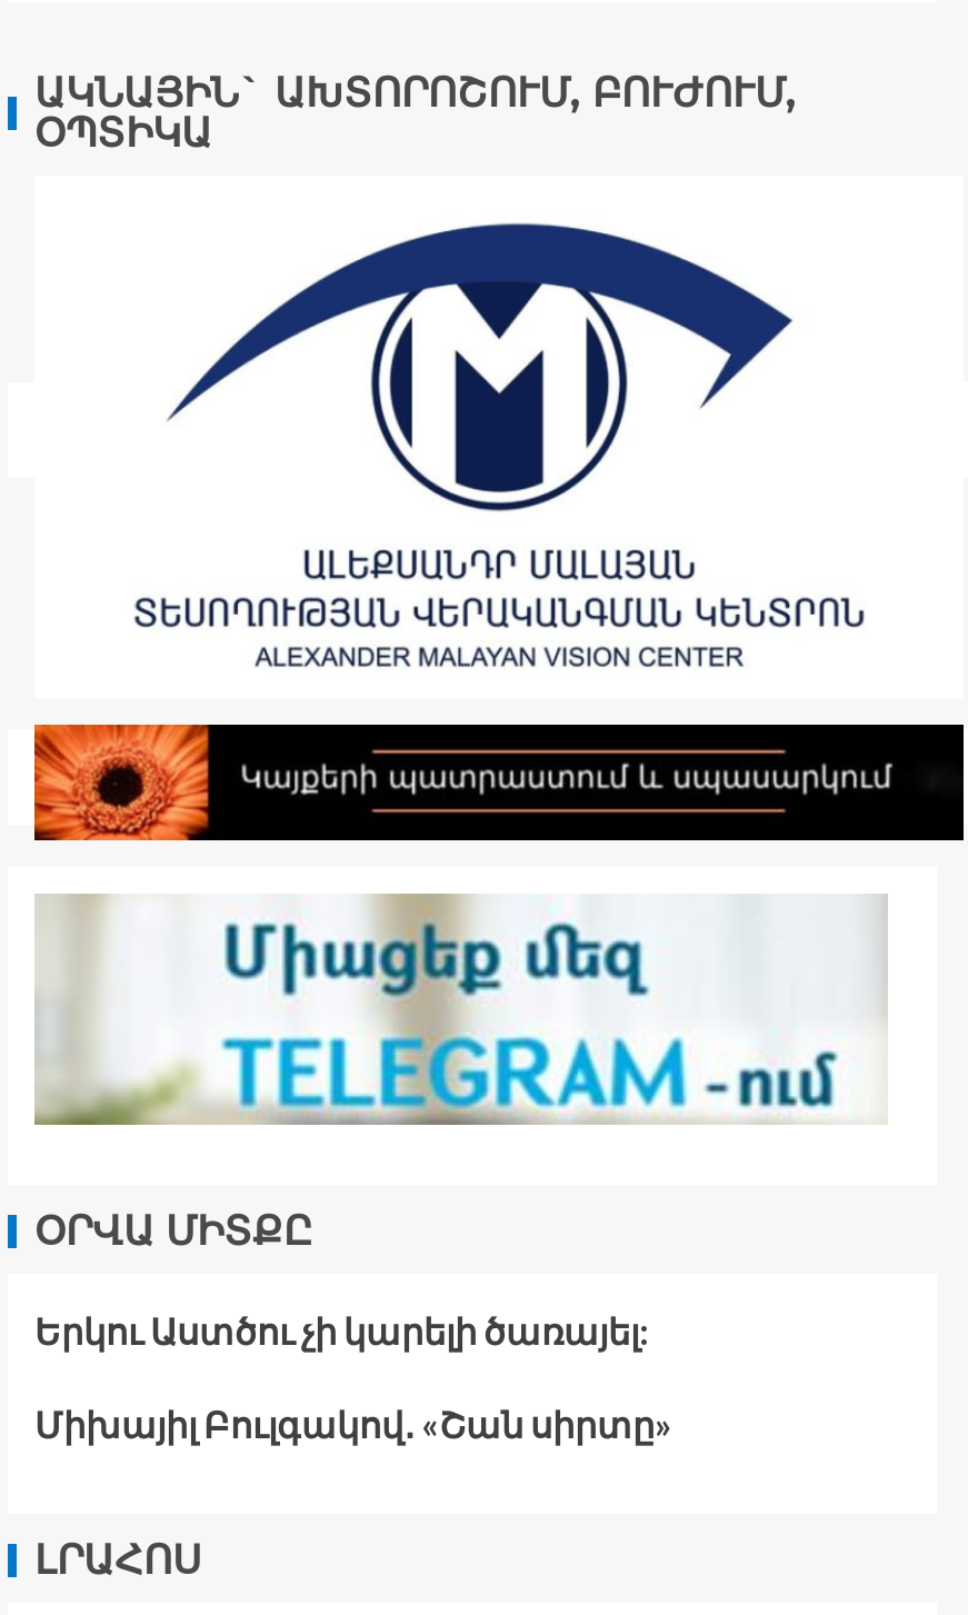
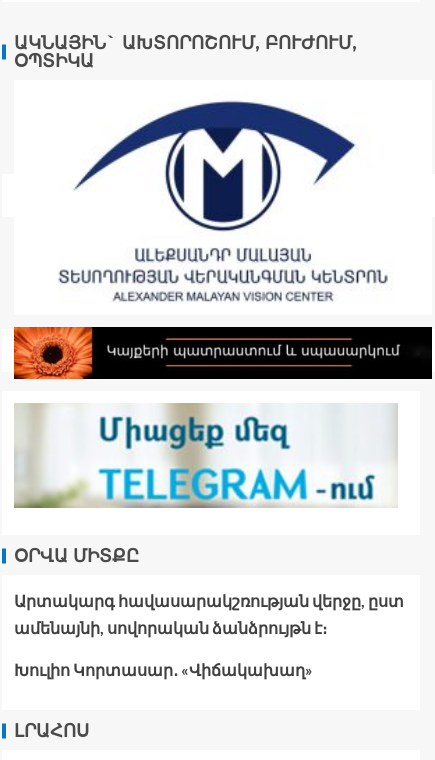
[34,1311,648,1353] Երկու Աստծու չի կարելի ծառայել: -> [14,591,404,637] Արտակարգ հավասարակշռության վերջը, ըստ | ամենայնի, սովորական ձանձրույթն է։
[34,1404,672,1446] Միխայիլ Բուլգակով․ «Շան սիրտը» -> [14,660,313,679] Խուլիո Կորտասար․ «Վիճակախաղ»

